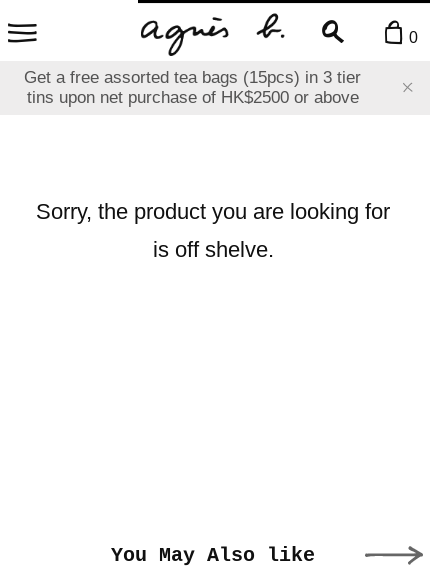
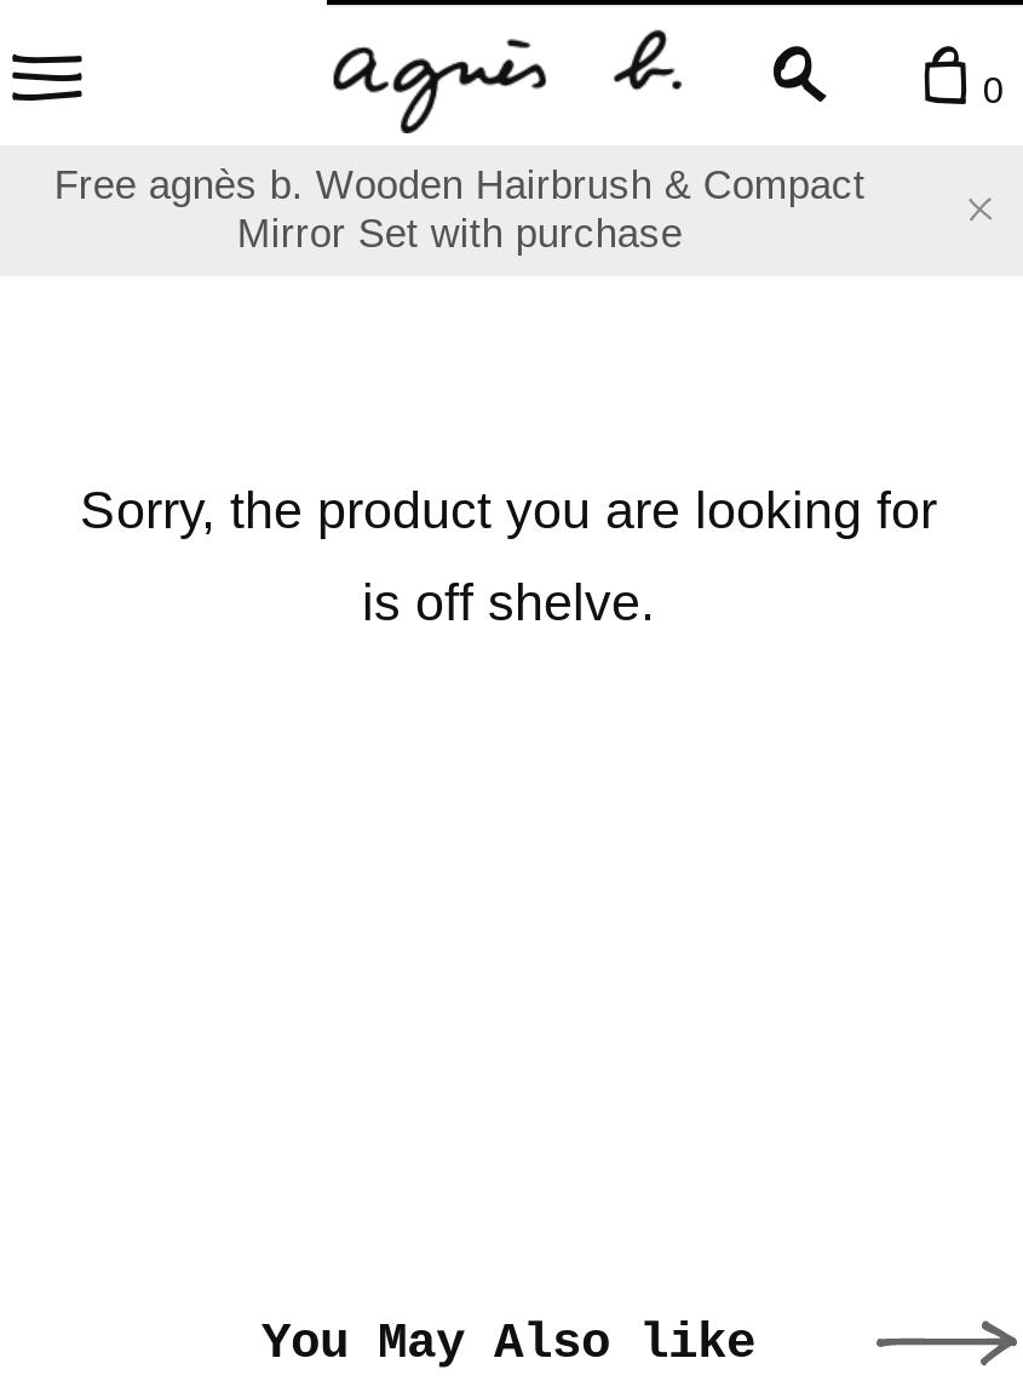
[24,68,361,107] Get a free assorted tea bags (15pcs) in 3 tier | tins upon net purchase of HK$2500 or above -> [54,163,865,258] Free agnès b. Wooden Hairbrush & Compact | Mirror Set with purchase

